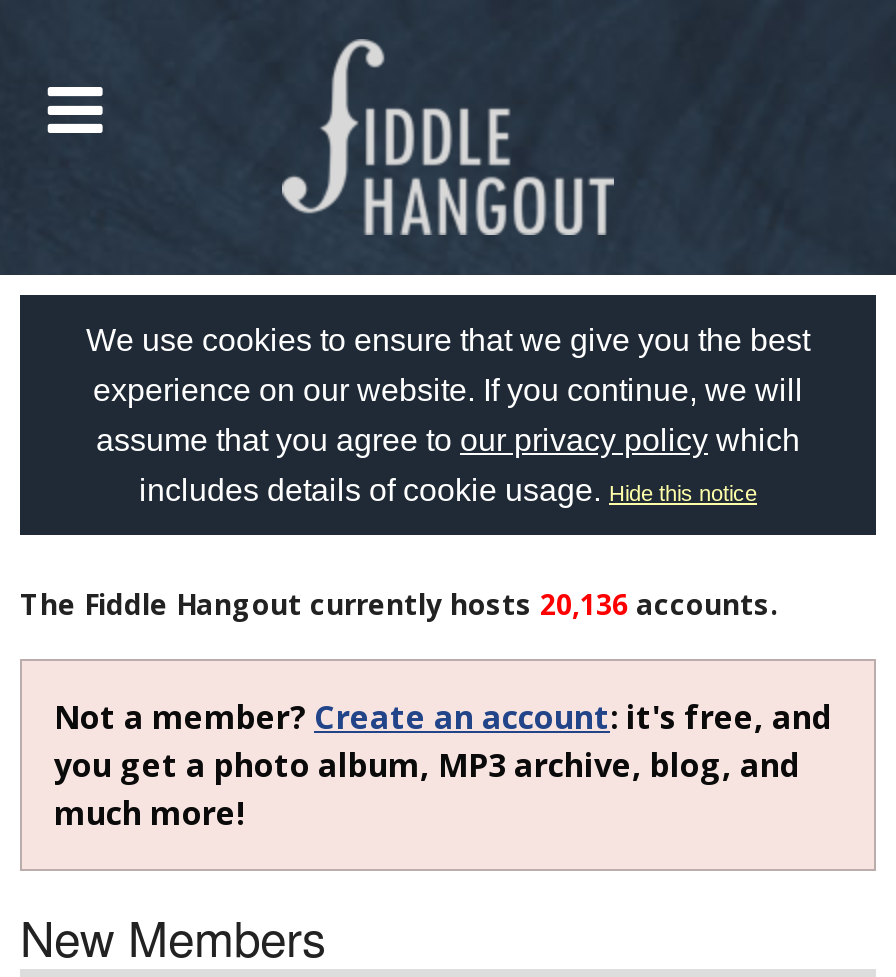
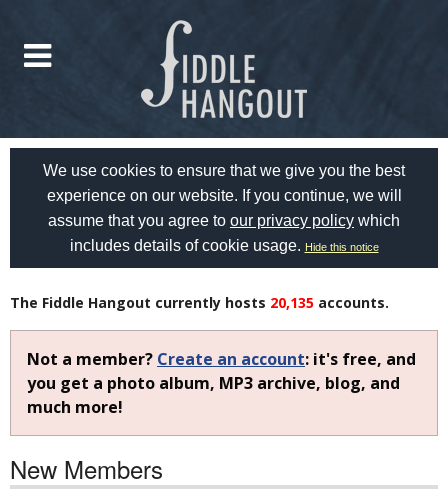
[20,585,778,623] The Fiddle Hangout currently hosts 20,136 accounts. -> [10,293,389,312] The Fiddle Hangout currently hosts 20,135 accounts.

